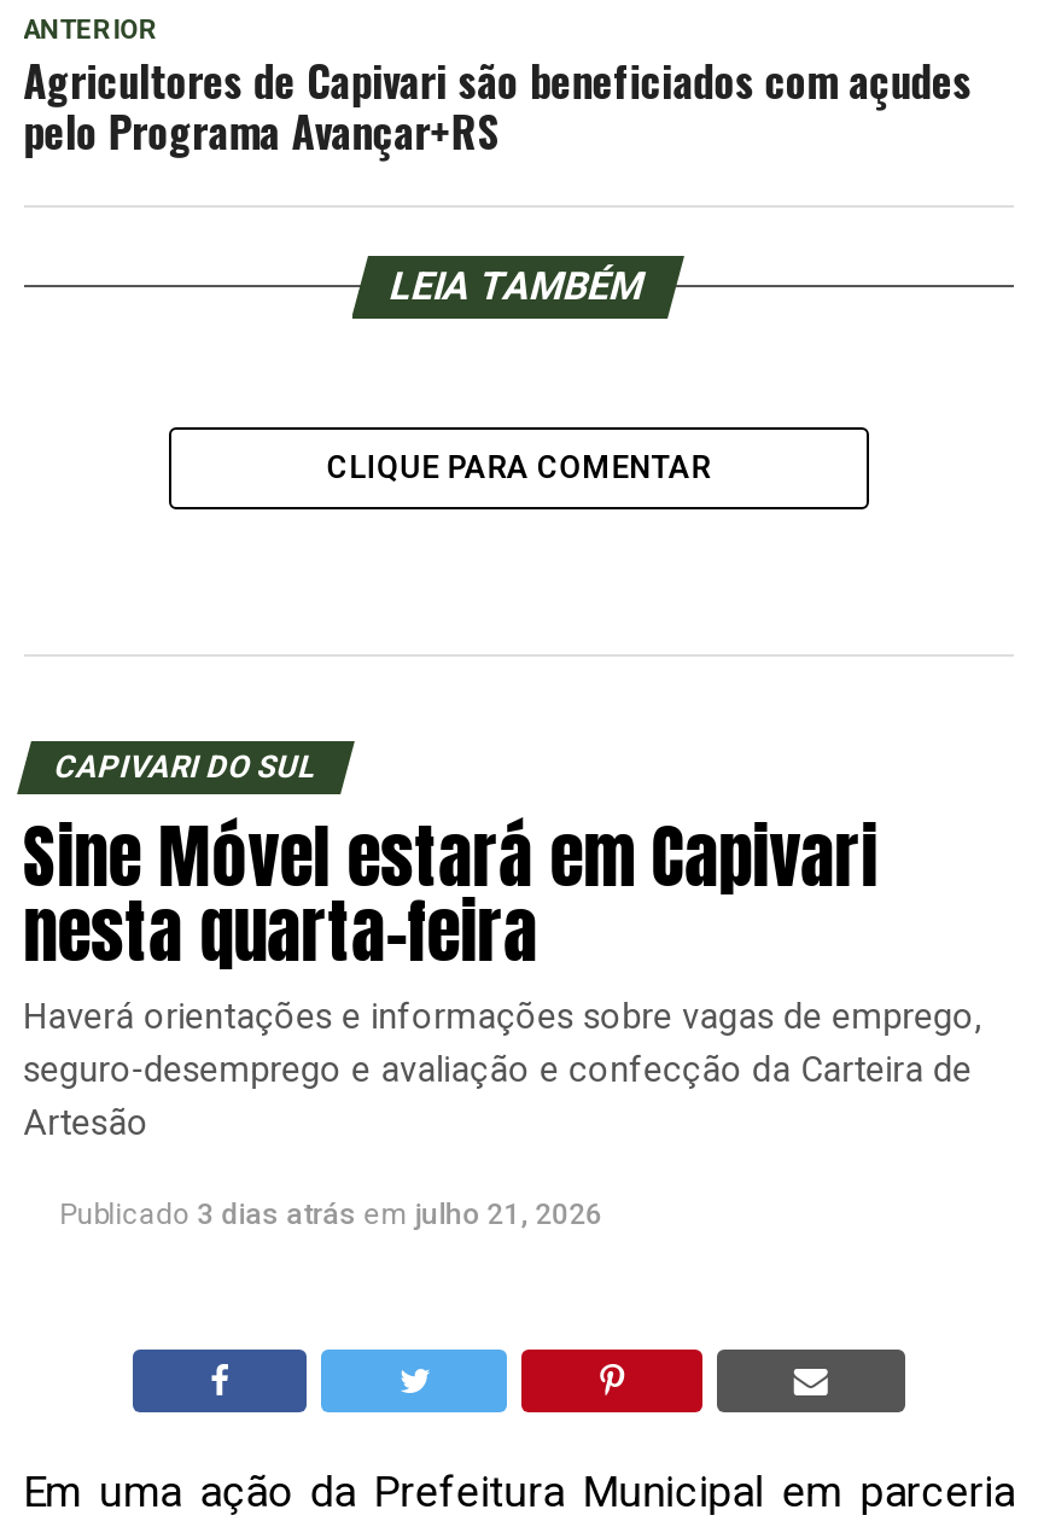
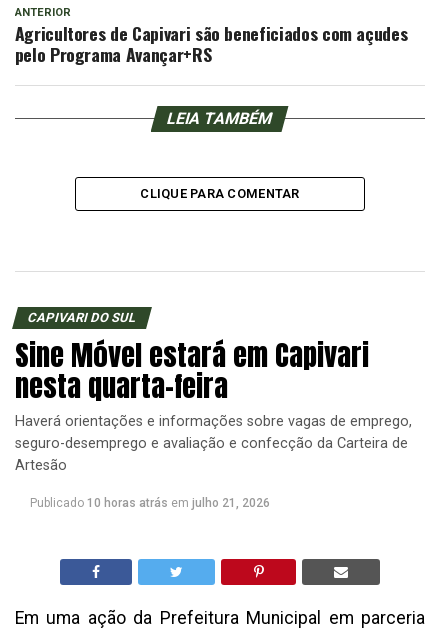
[60,1197,603,1231] Publicado 3 dias atrás em julho 21, 2026 -> [30,496,270,510] Publicado 10 horas atrás em julho 21, 2026

